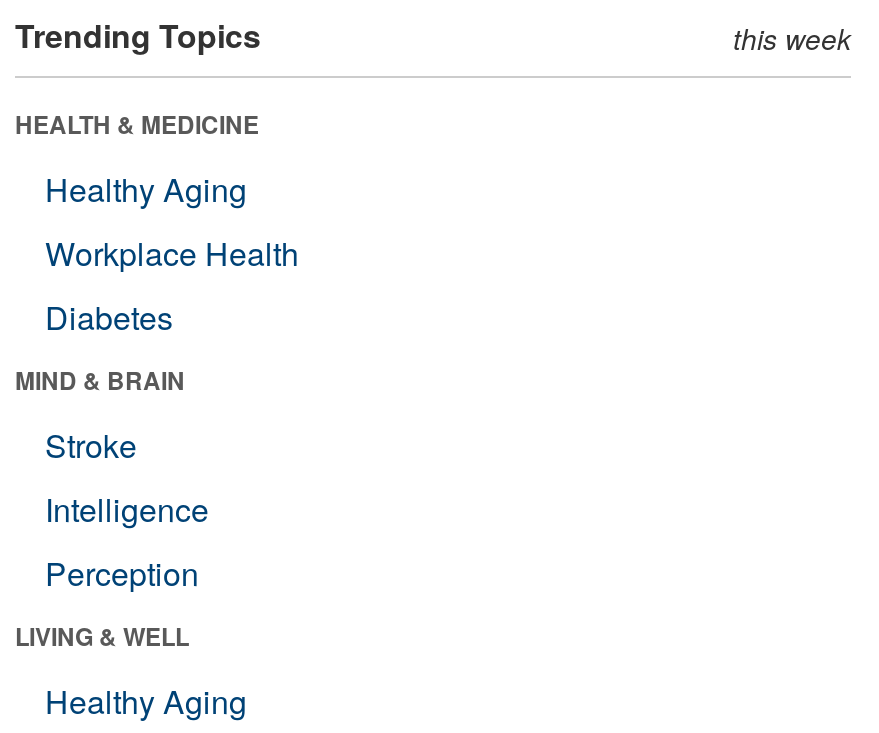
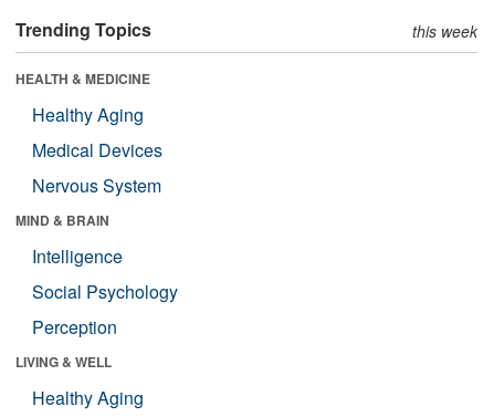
[45,230,299,340] Workplace Health | Diabetes -> [32,137,162,198] Medical Devices | Nervous System
[45,422,137,468] Stroke -> none
moved [45,486,209,532] -> [32,243,123,269]: Intelligence
none -> [32,279,178,304] Social Psychology

